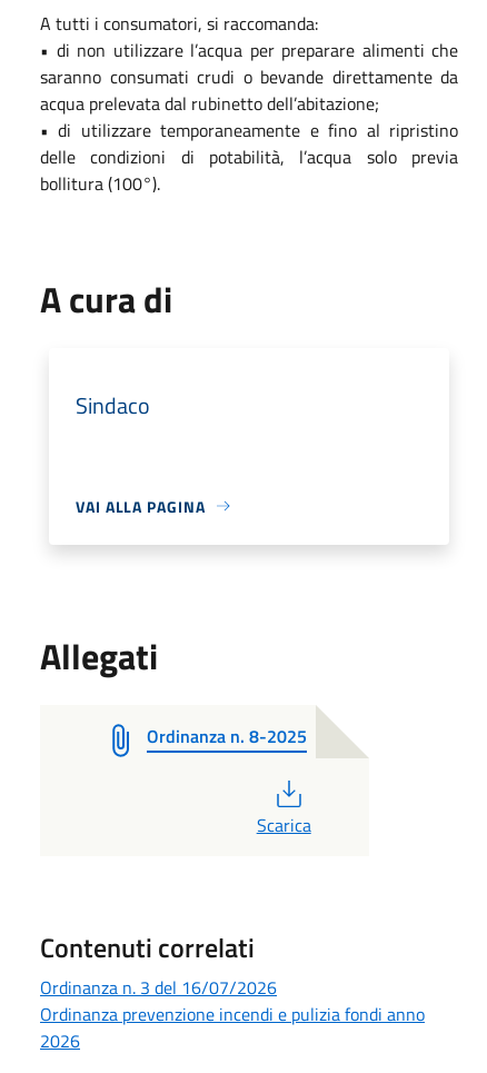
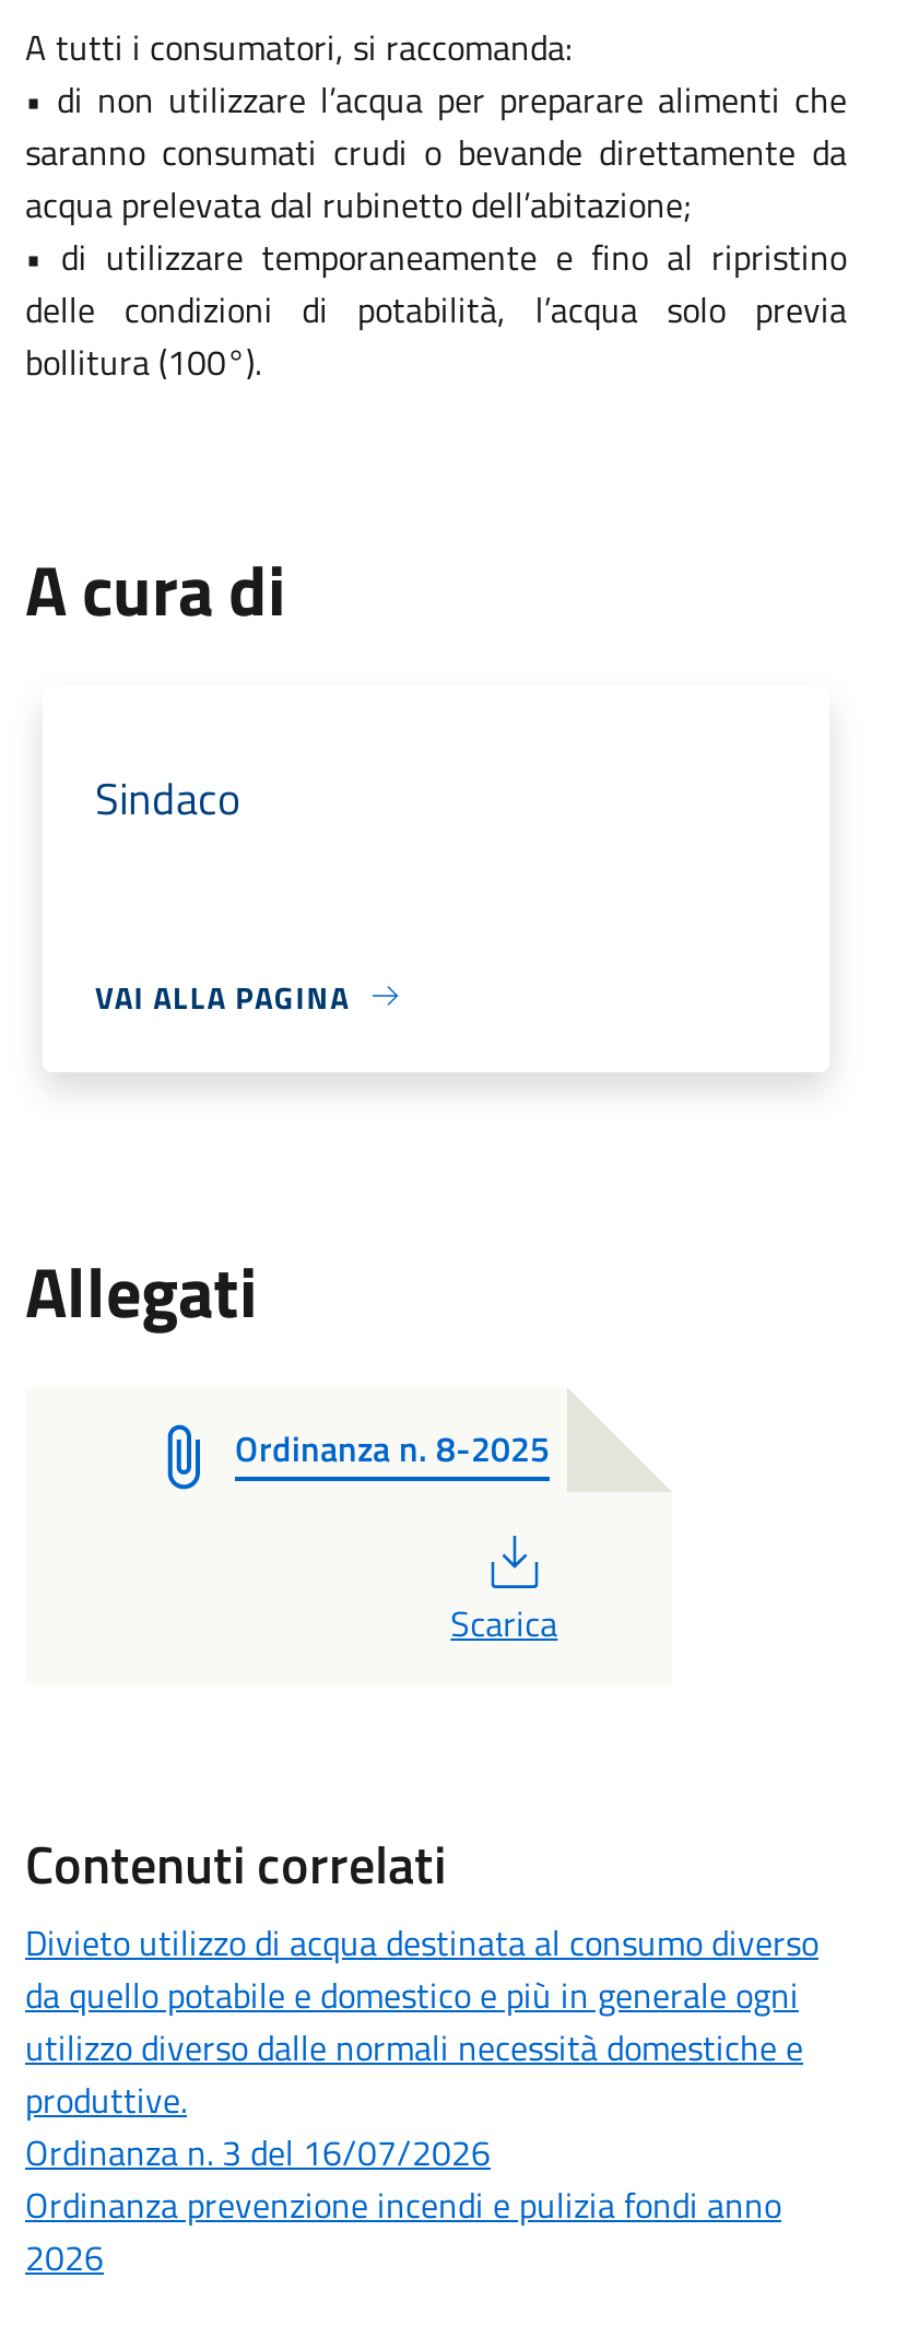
none -> [25,1916,818,2125] Divieto utilizzo di acqua destinata al consumo diverso | da quello potabile e domestico e più in generale ogni | utilizzo diverso dalle normali necessità domestiche e | produttive.

